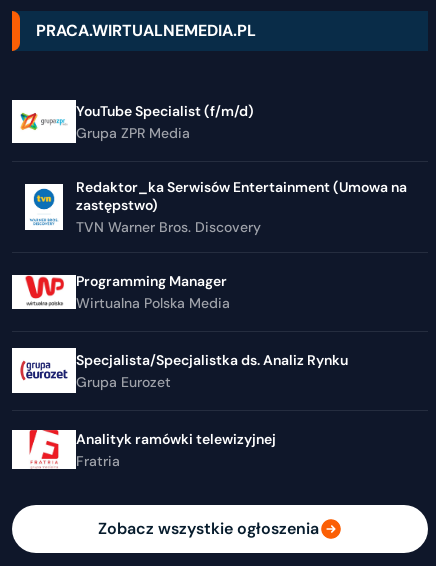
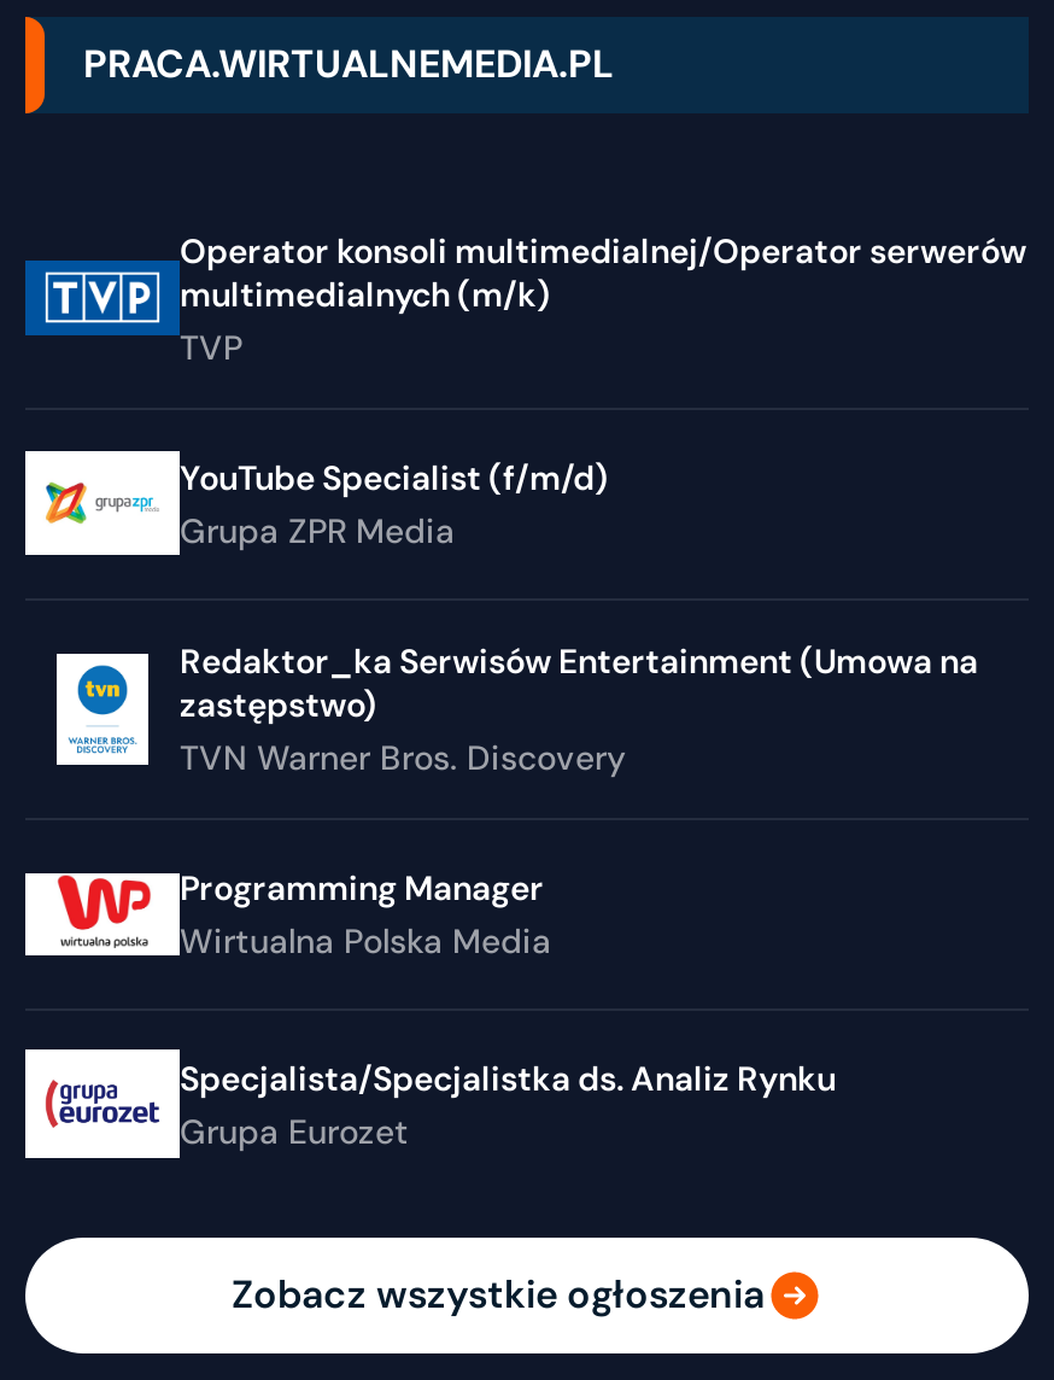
none -> [25,228,1026,368] [image] | Operator konsoli multimedialnej/Operator serwerów | multimedialnych (m/k) | TVP
moved [76,101,407,390] -> [180,455,978,1152]: YouTube Specialist (f/m/d) | Grupa ZPR Media | Redaktor_ka Serwisów Entertainment (Umowa na | ... | Specjalista/Specjalistka ds. Analiz Rynku | Grupa Eurozet
[12,427,279,472] [image] | Analityk ramówki telewizyjnej | Fratria -> none

